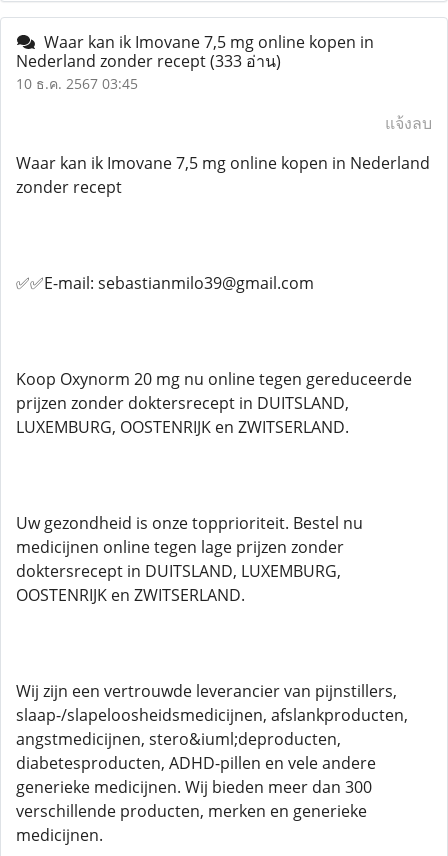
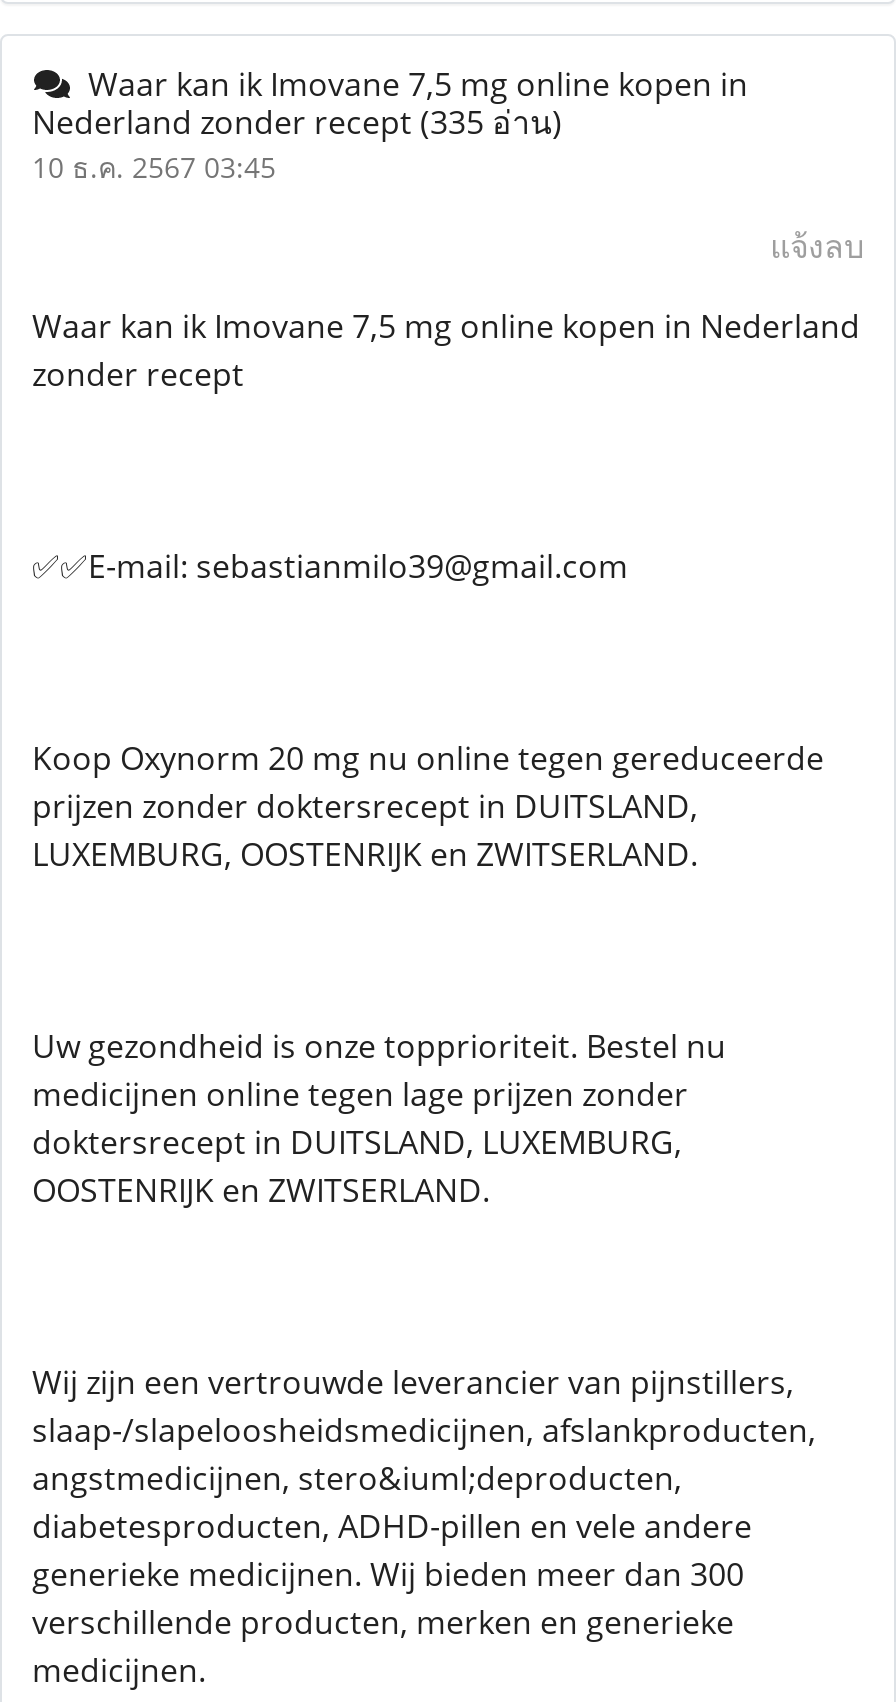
[16,50,281,72] Nederland zonder recept (333 อ่าน) -> [32,100,562,144] Nederland zonder recept (335 อ่าน)

